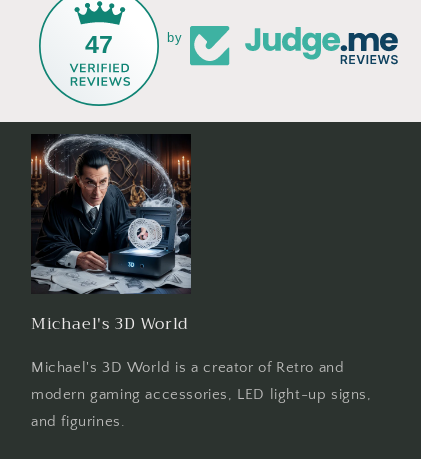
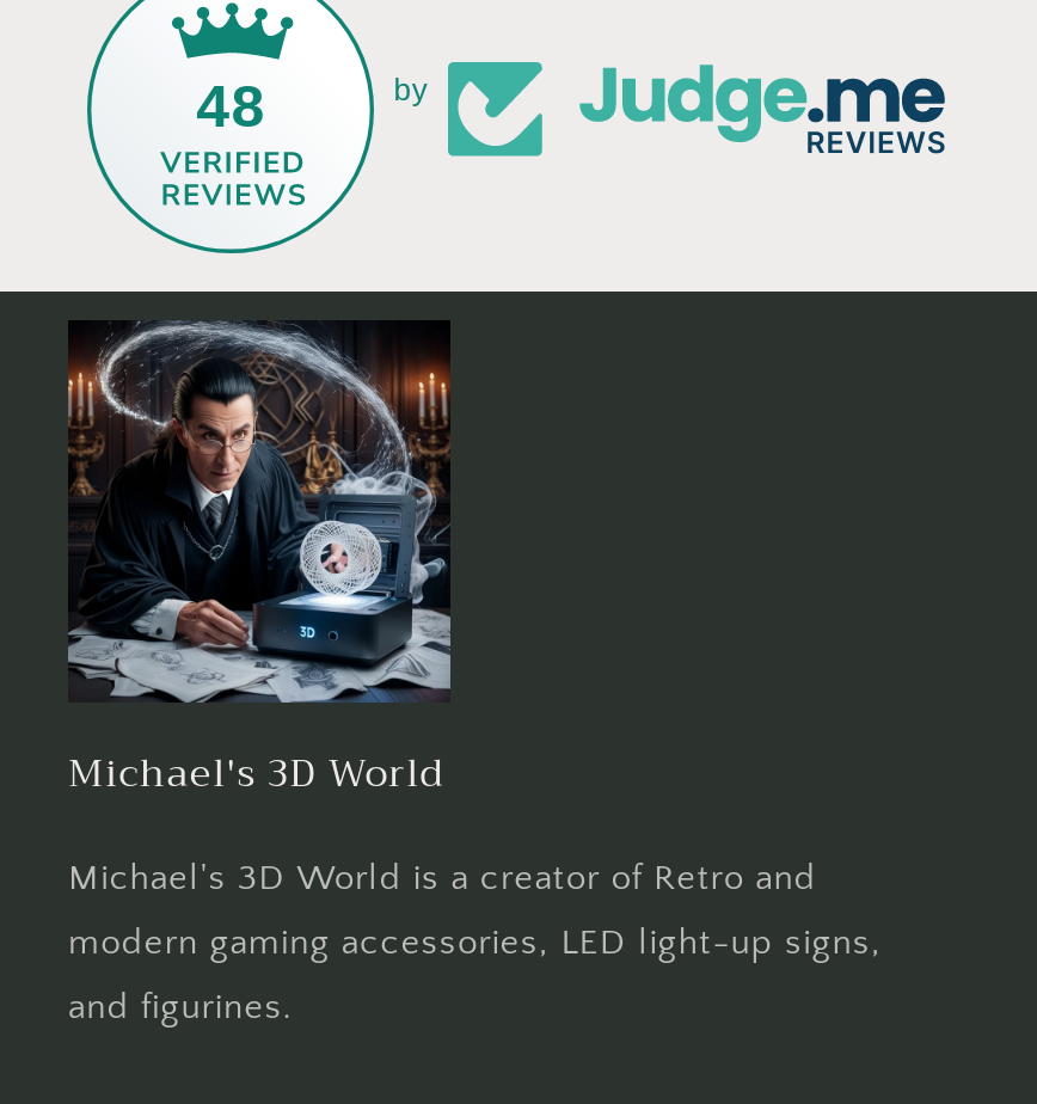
[85,30,114,58] 47 -> [196,72,266,139] 48

